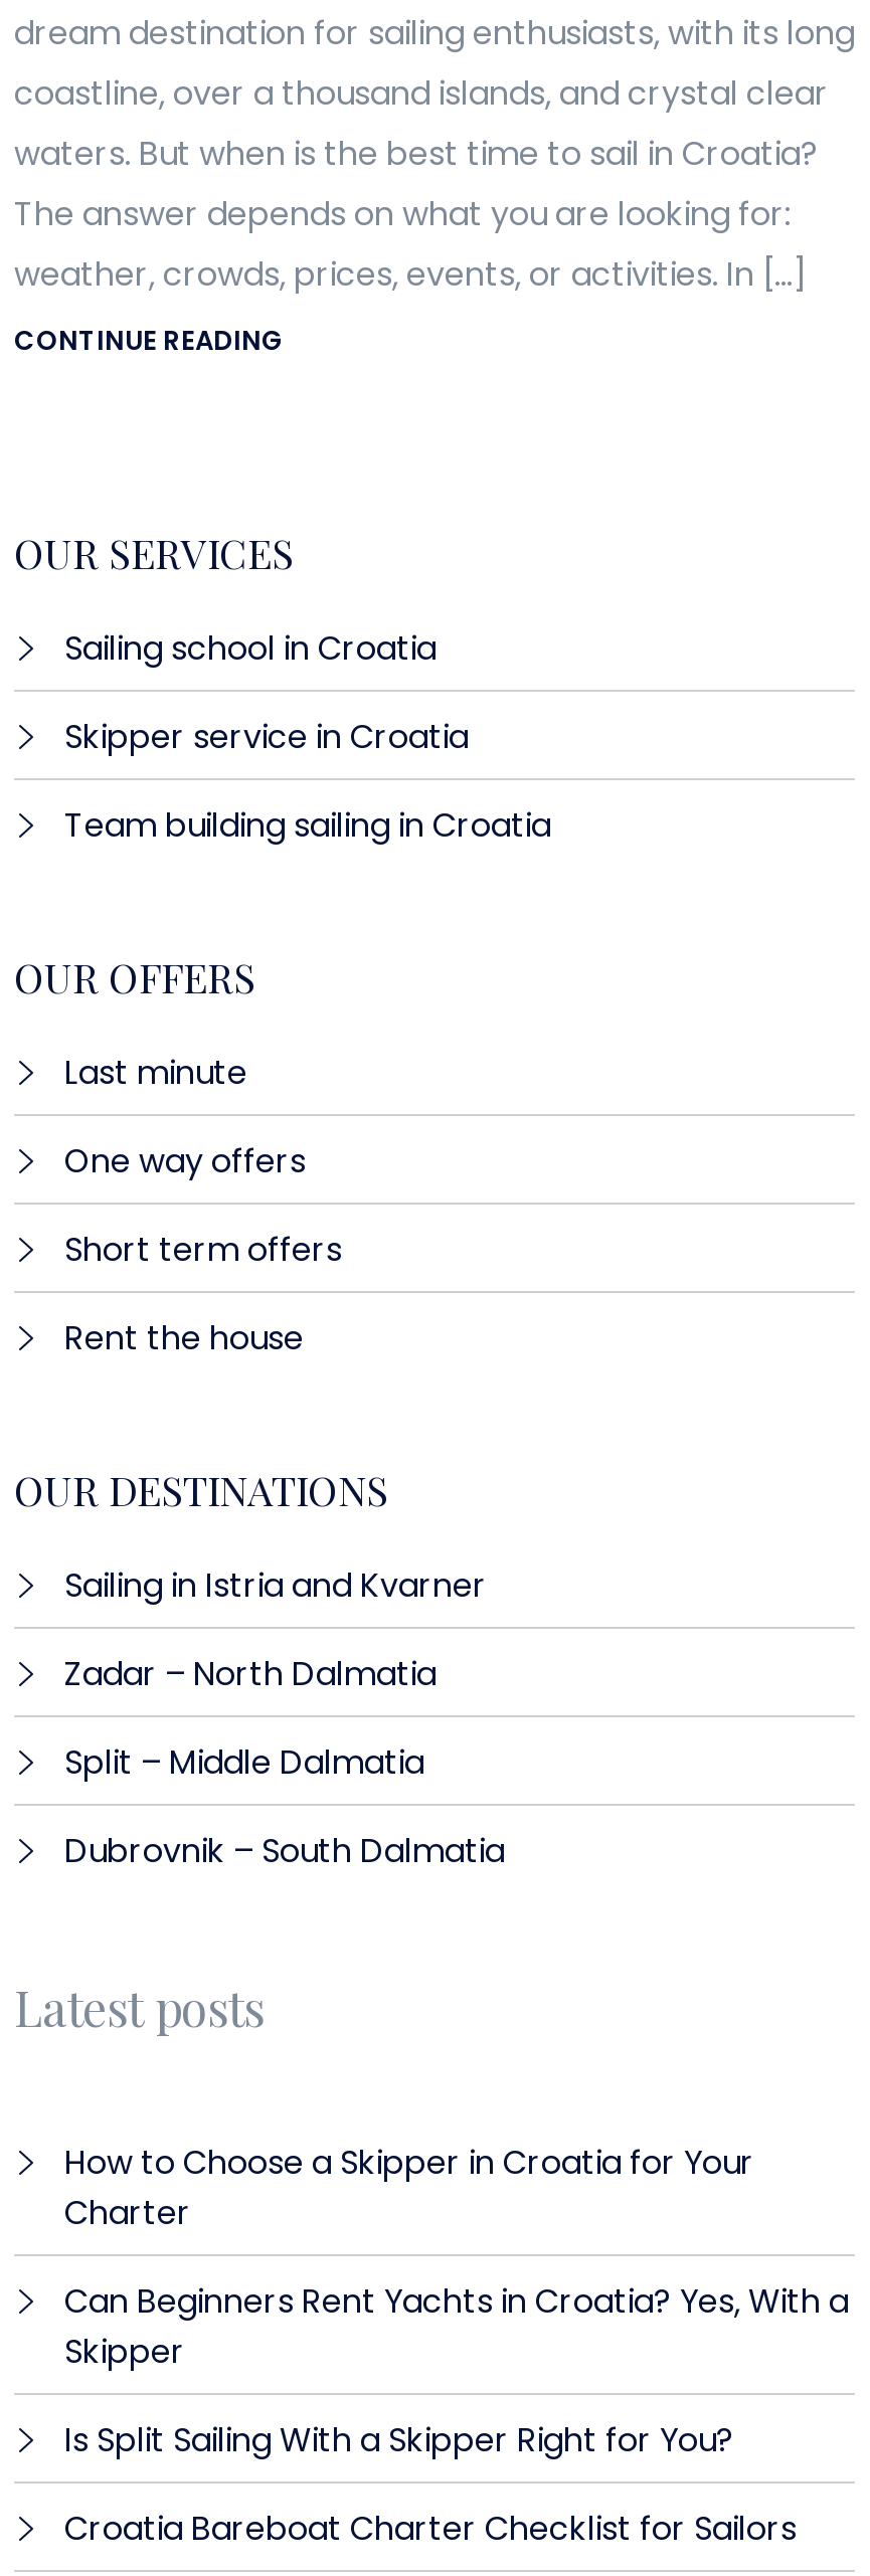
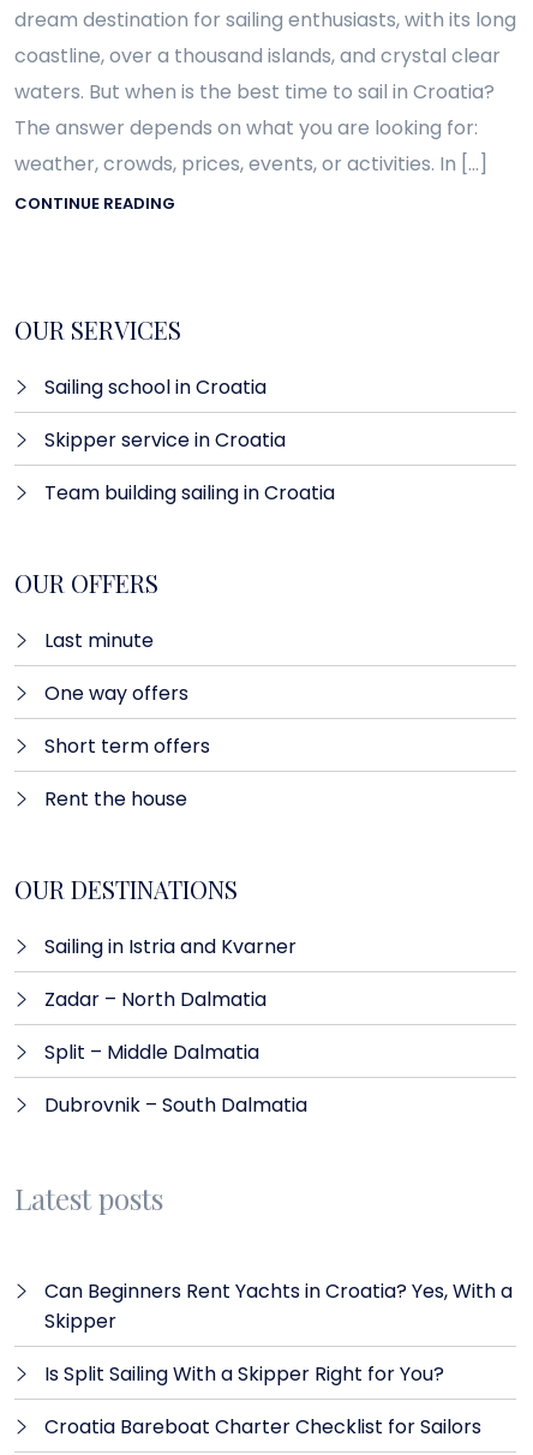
[64,2140,754,2237] How to Choose a Skipper in Croatia for Your | Charter -> none

